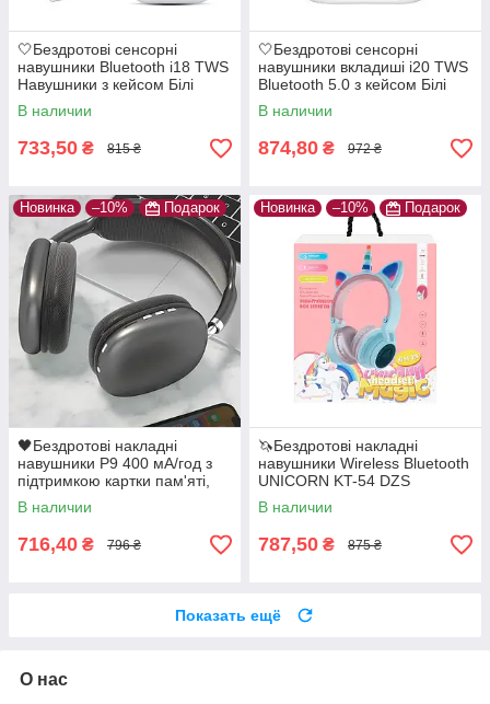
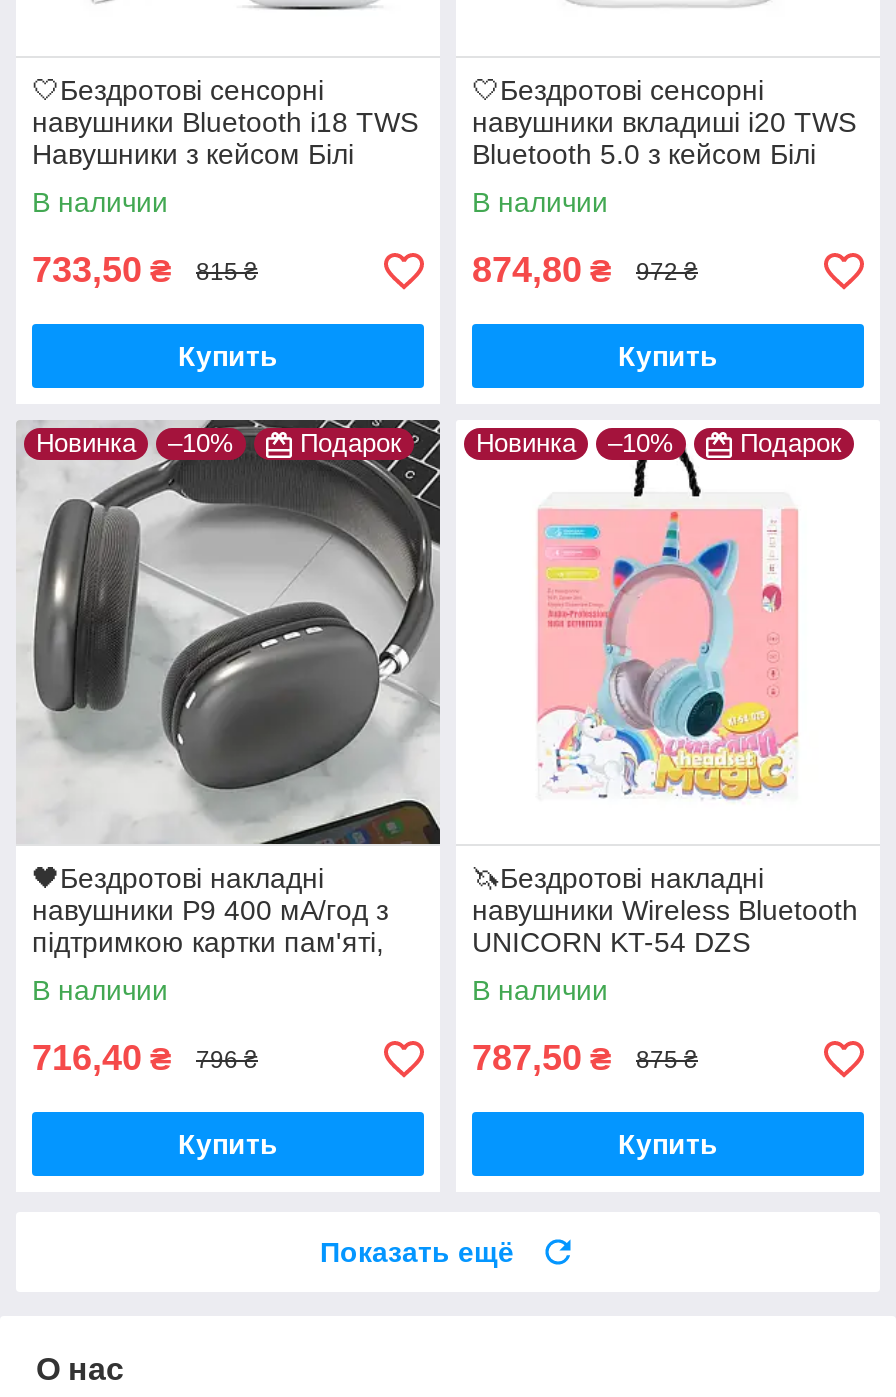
none -> [178,341,278,373] Купить
none -> [618,341,718,373] Купить
none -> [178,1129,278,1161] Купить
none -> [618,1129,718,1161] Купить

